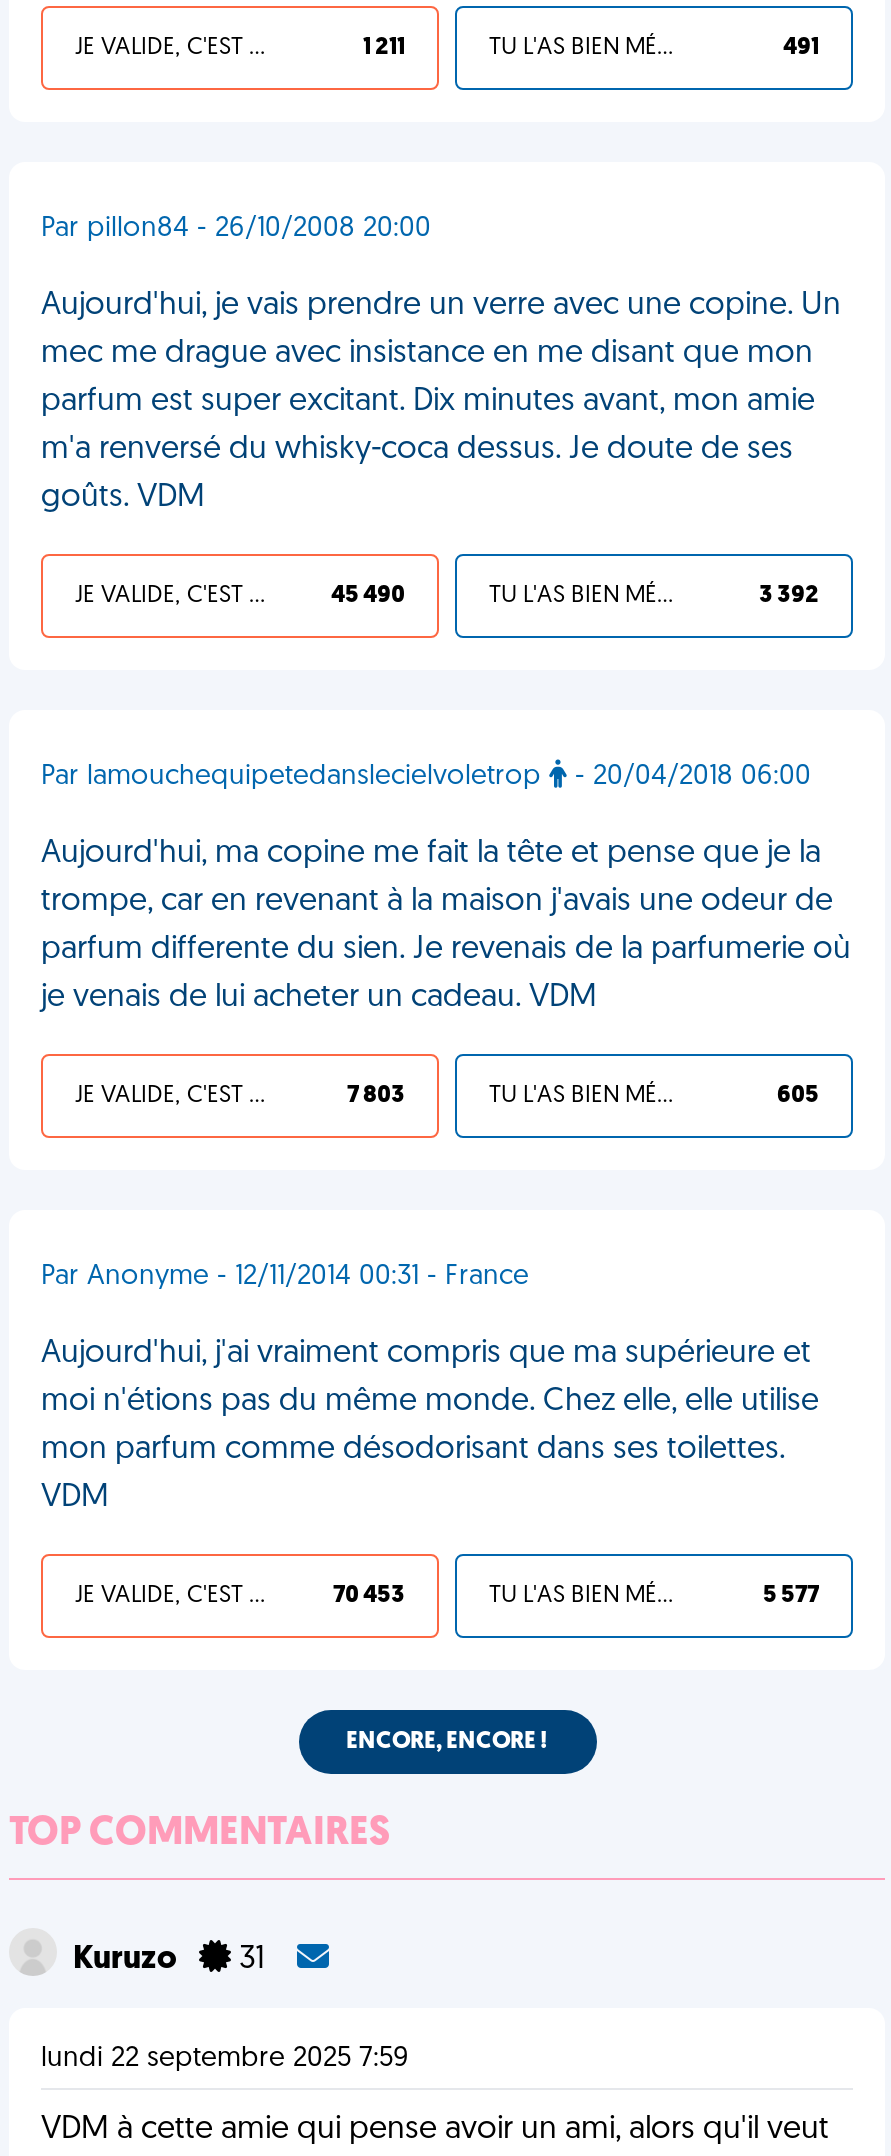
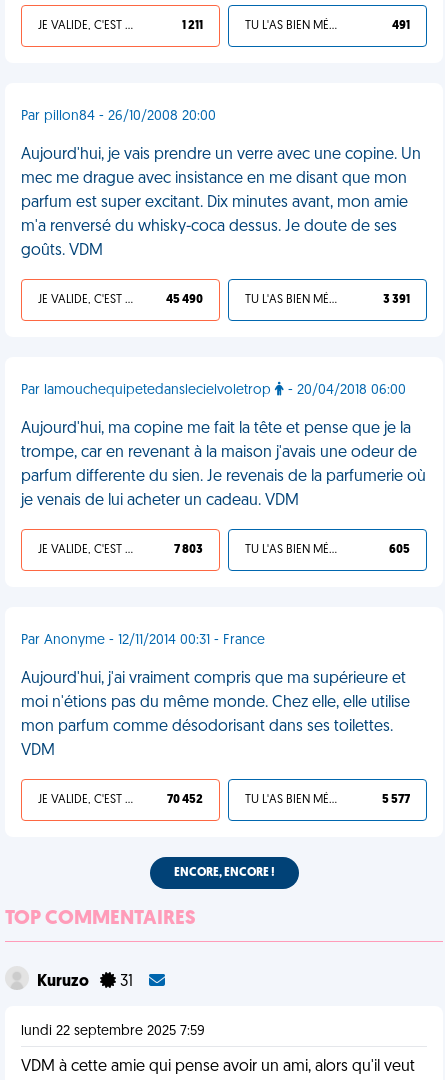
[759,584,819,608] 3 392 -> [383,294,410,306] 3 391
[333,1584,405,1608] 70 453 -> [167,794,203,806] 70 452

